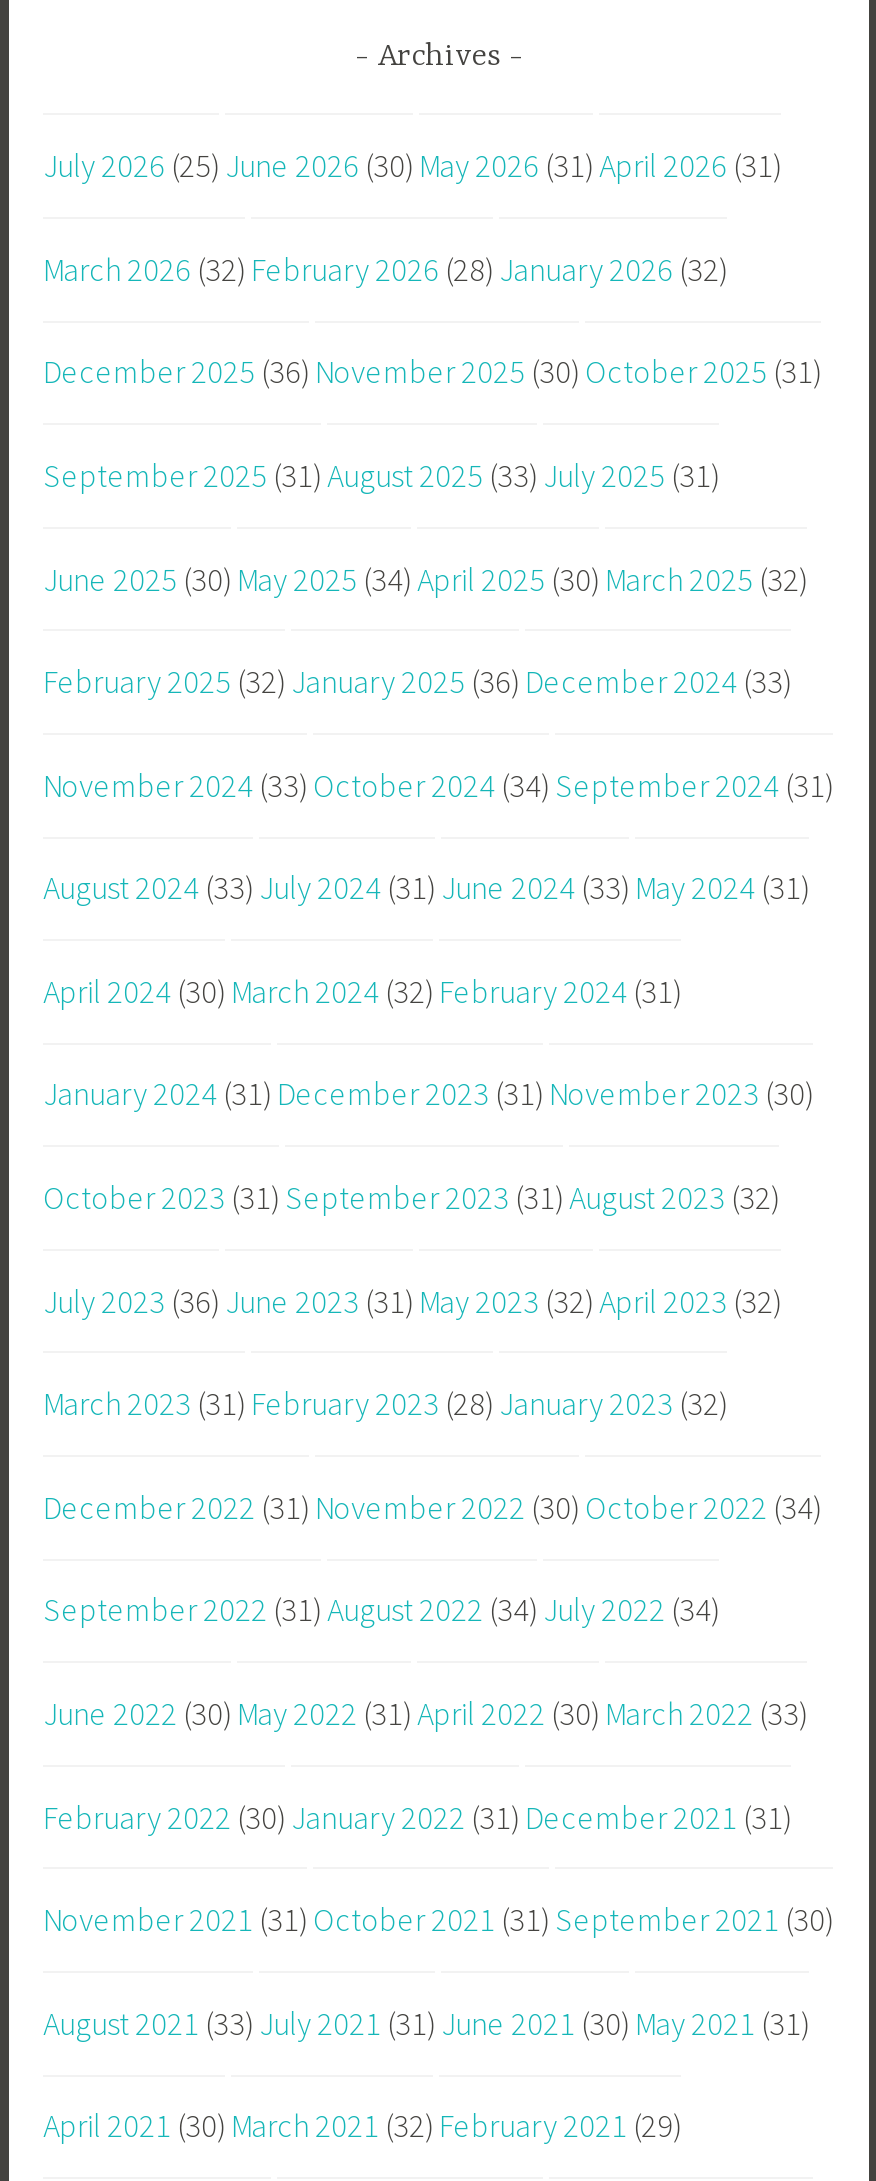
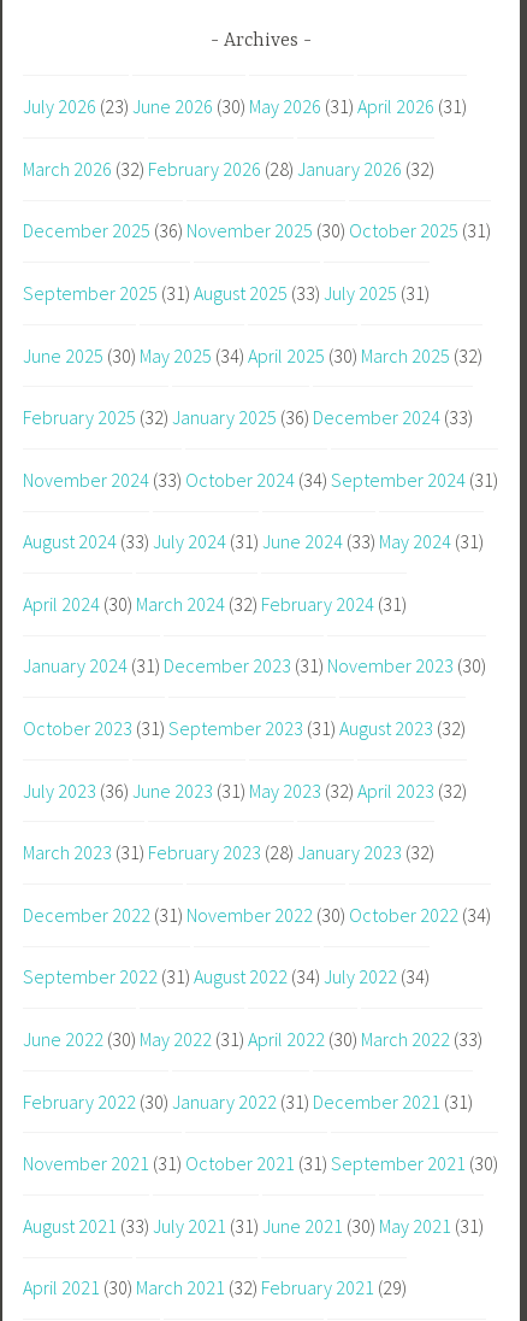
[43,145,781,185] July 2026 (25) June 2026 (30) May 2026 (31) April 2026 (31) -> [23,94,467,118] July 2026 (23) June 2026 (30) May 2026 (31) April 2026 (31)

